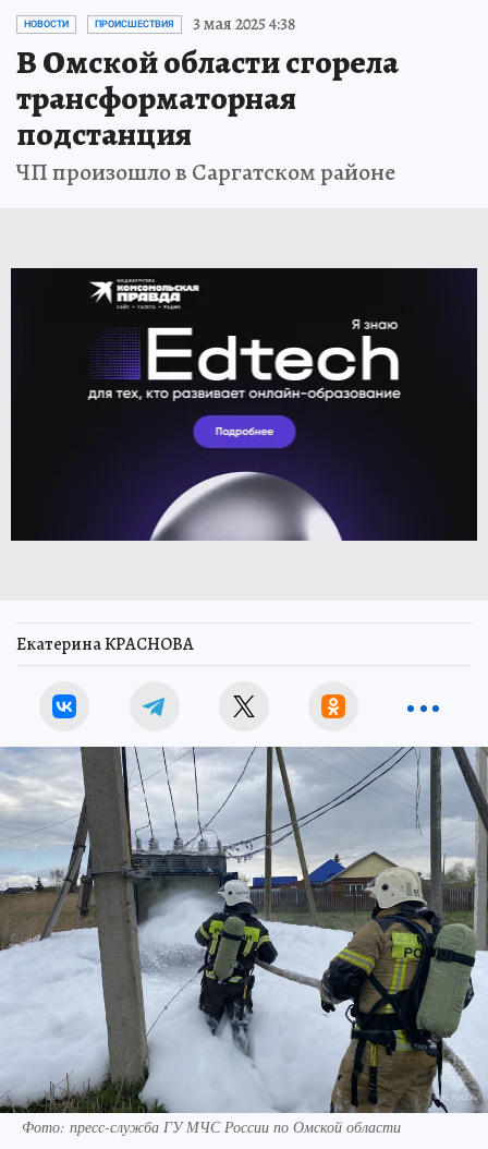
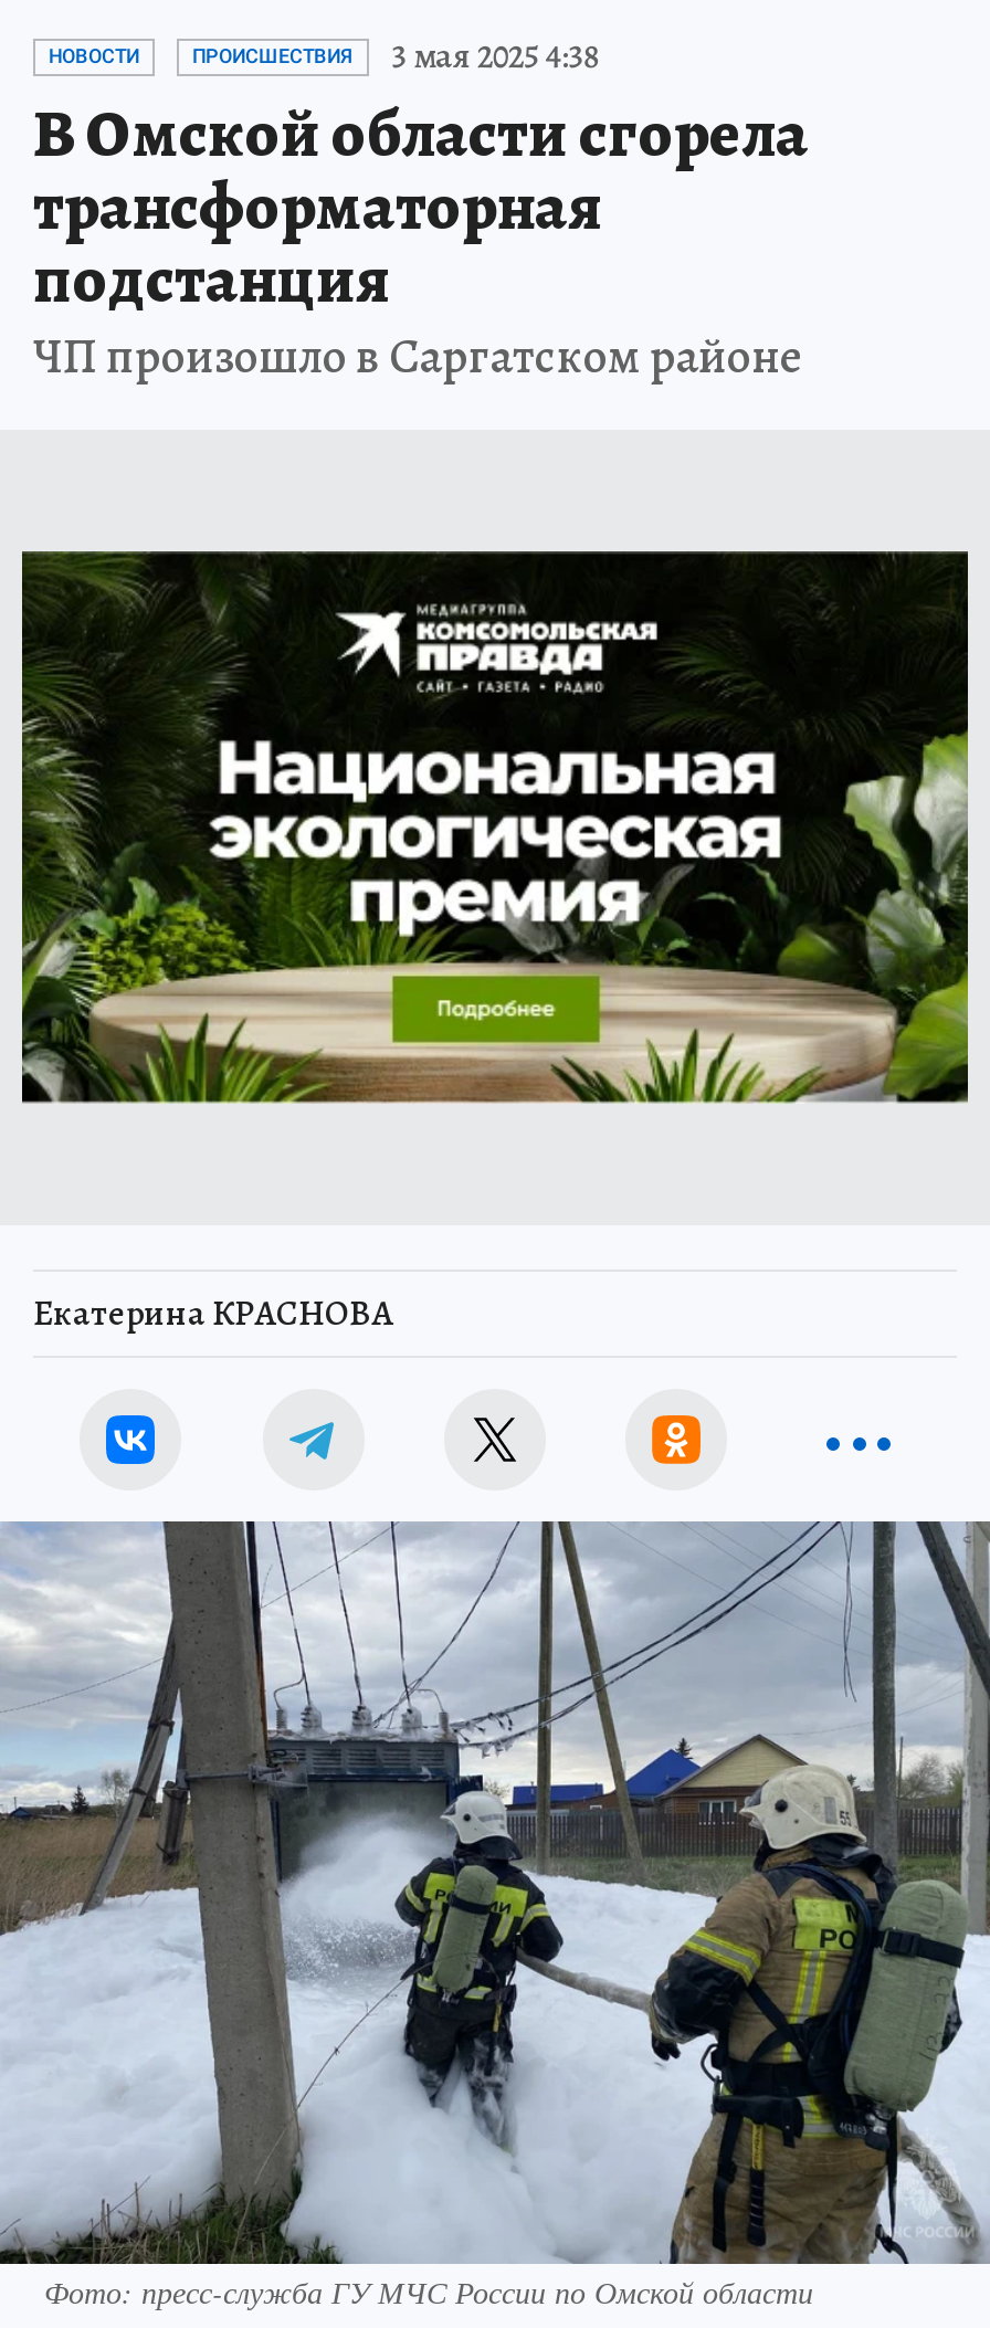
[10,268,478,542] [image] -> [20,551,970,1106] [image]

